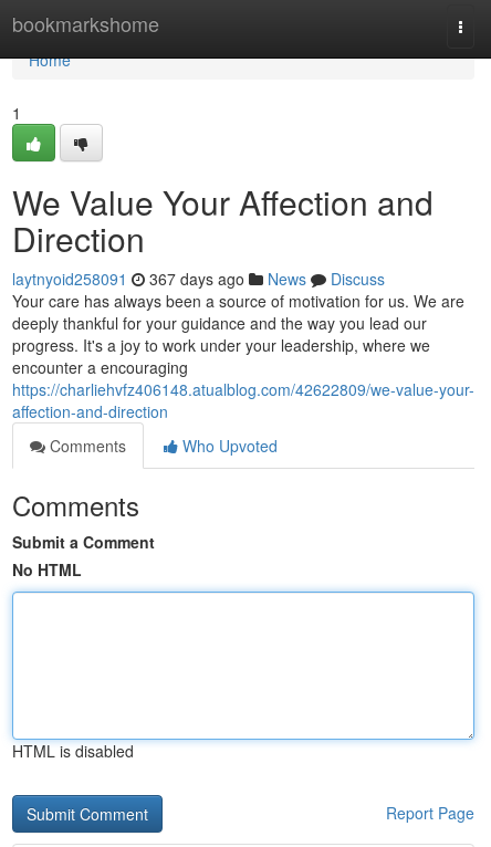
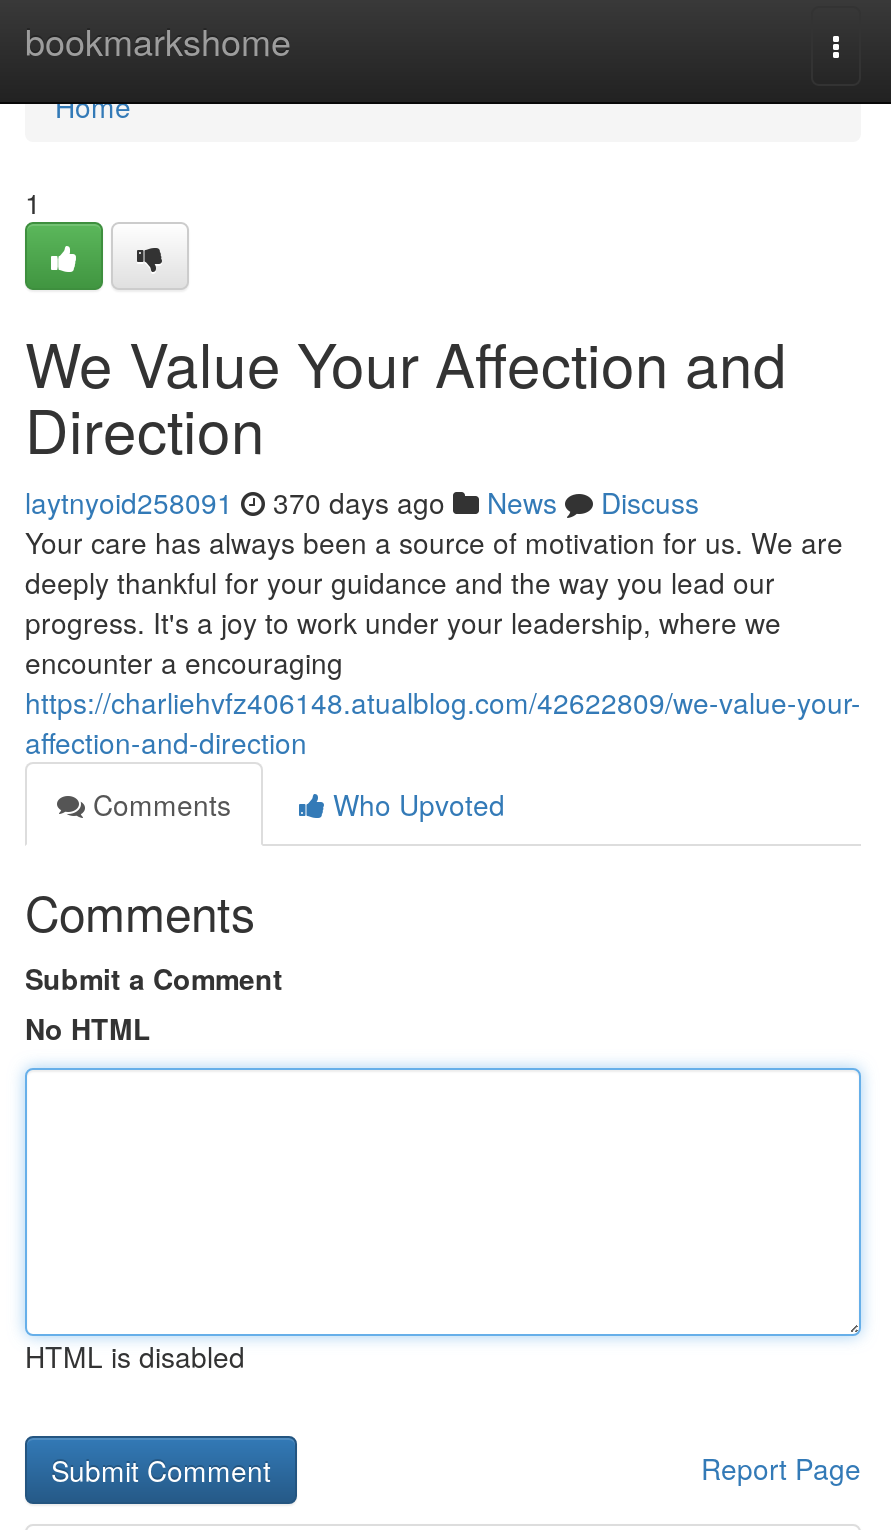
[12,268,385,290] laytnyoid258091 367 days ago News Discuss -> [25,482,699,522] laytnyoid258091 370 days ago News Discuss

